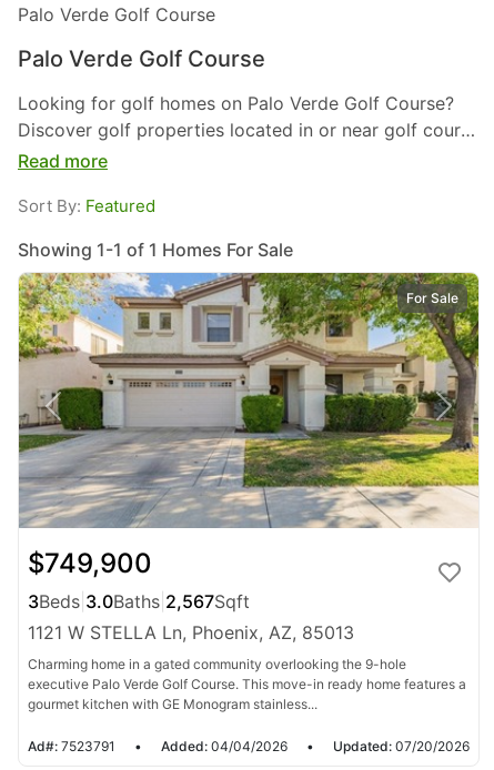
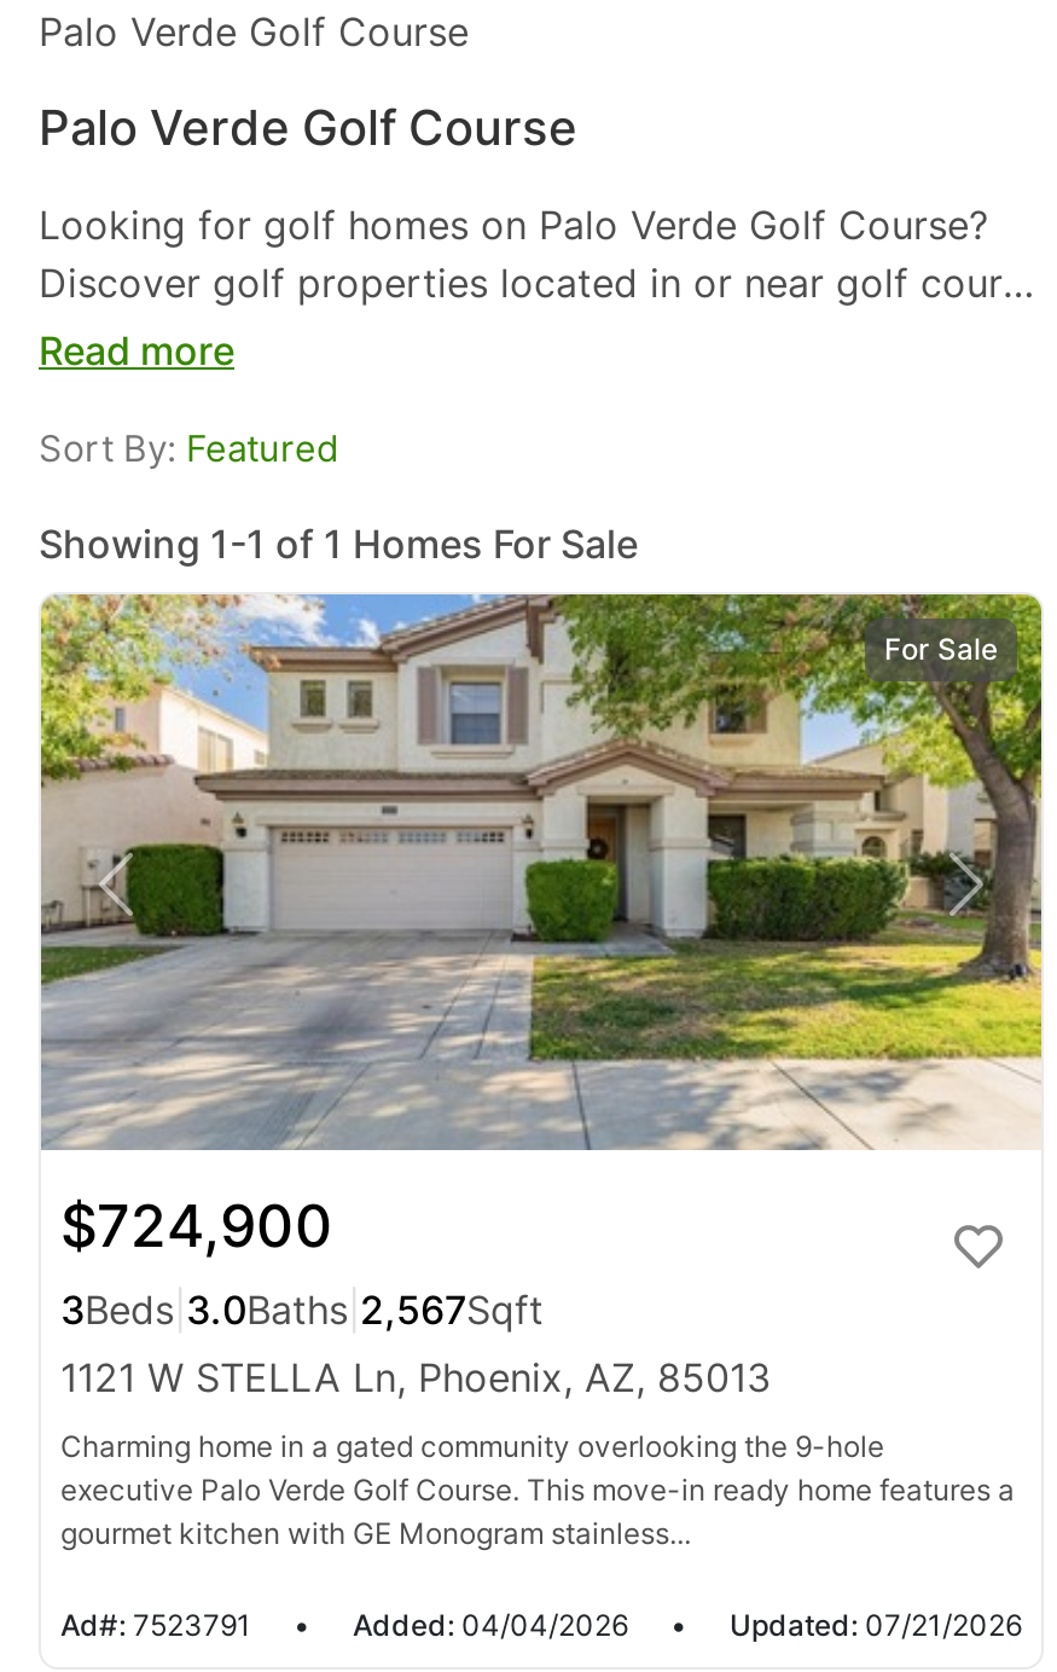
[28,547,152,579] $749,900 -> [60,1191,333,1261] $724,900
[333,738,470,754] Updated: 07/20/2026 -> [730,1607,1022,1643] Updated: 07/21/2026

